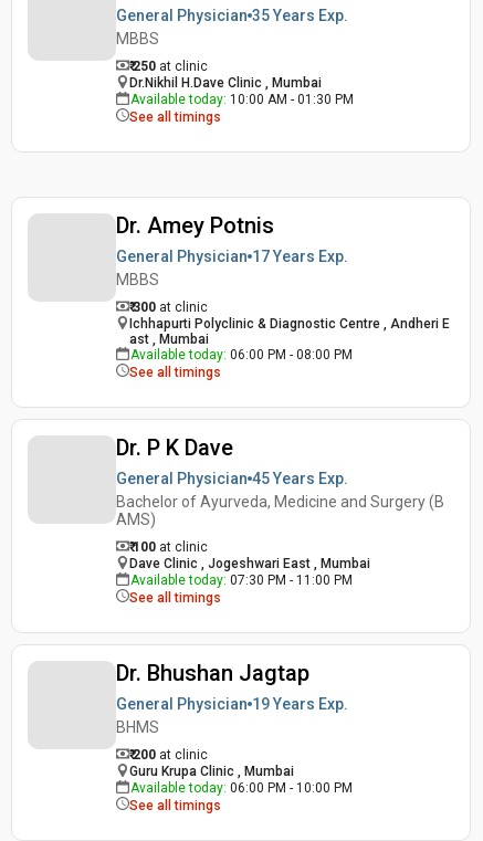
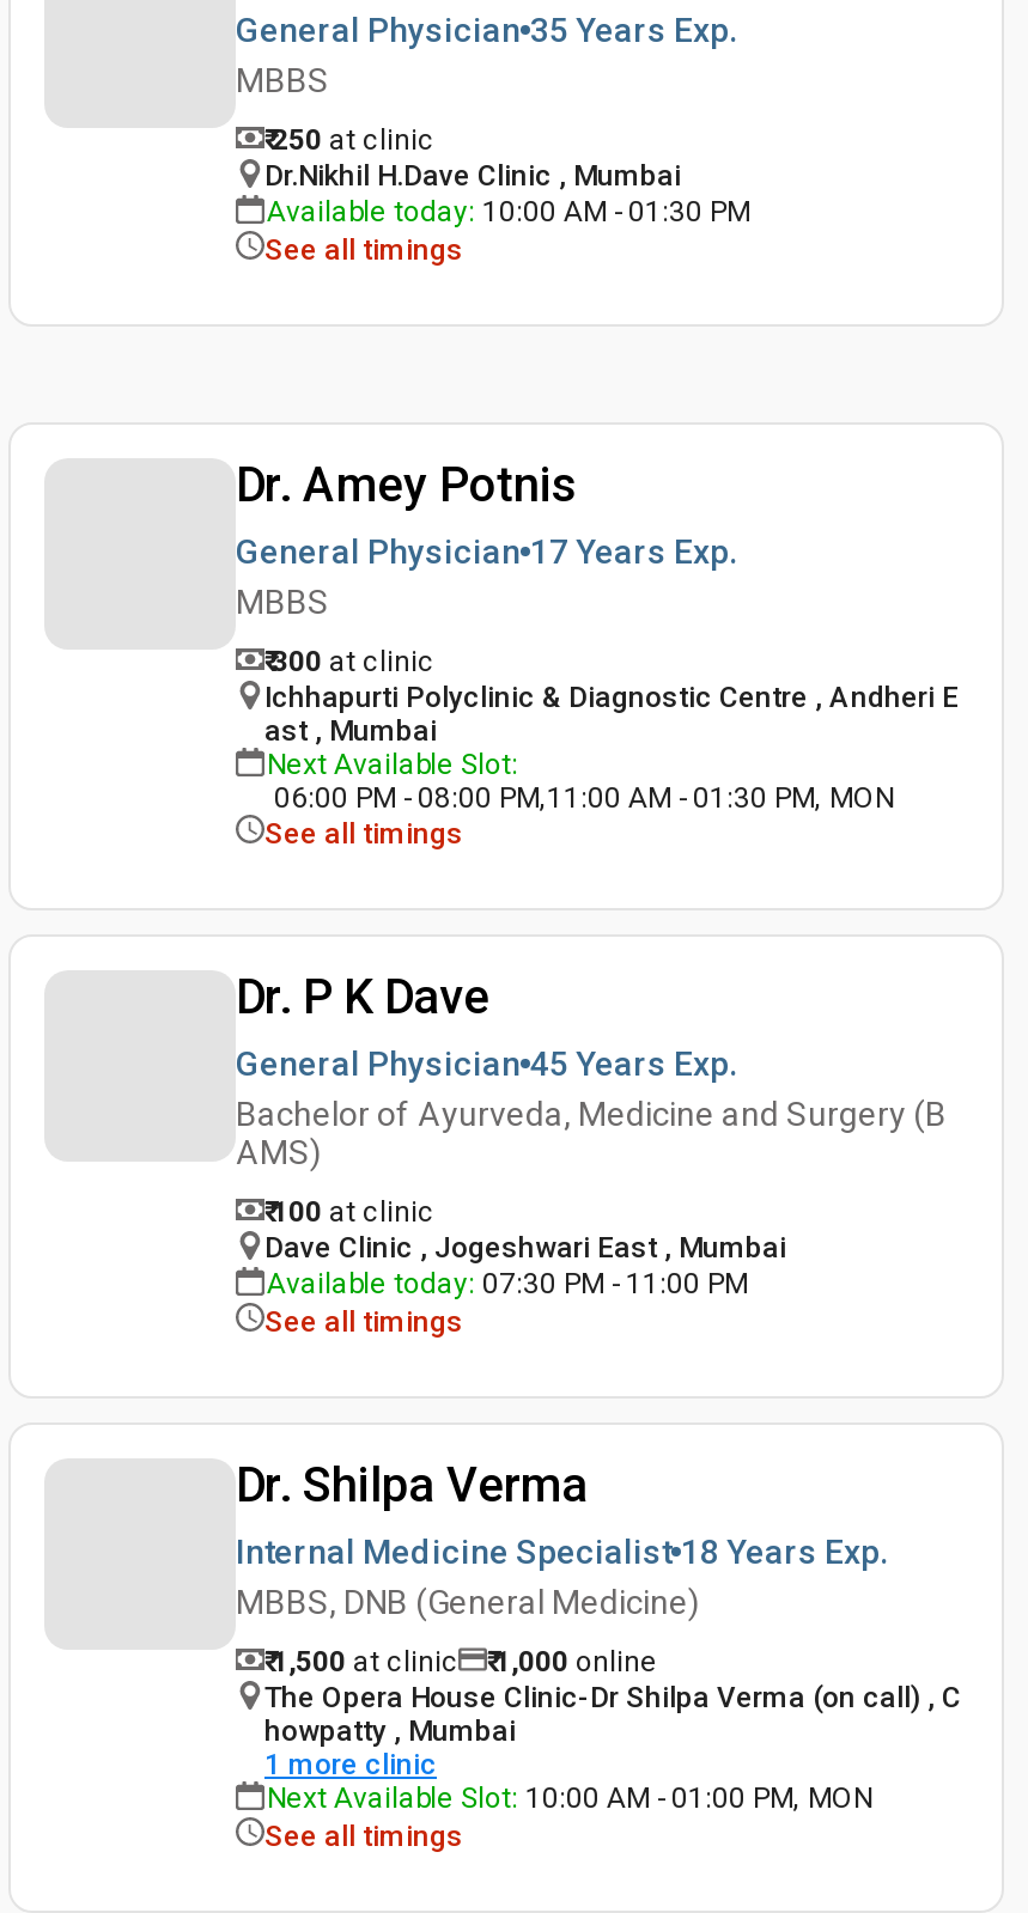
[130,347,353,362] Available today: 06:00 PM - 08:00 PM -> [267,748,894,815] Next Available Slot: | 06:00 PM - 08:00 PM,11:00 AM - 01:30 PM, MON
[116,660,348,736] Dr. Bhushan Jagtap | General Physician 19 Years Exp. | BHMS -> [236,1456,889,1621] Dr. Shilpa Verma | Internal Medicine Specialist 18 Years Exp. | MBBS, DNB (General Medicine)
[129,747,353,796] ₹ 200 at clinic | Guru Krupa Clinic , Mumbai | Available today: 06:00 PM - 10:00 PM -> [264,1645,961,1815] ₹ 1,500 at clinic | ₹1,000 online | The Opera House Clinic-Dr Shilpa Verma (on call) , C | howpatty , Mumbai | 1 more clinic | Next Available Slot: 10:00 AM - 01:00 PM, MON

